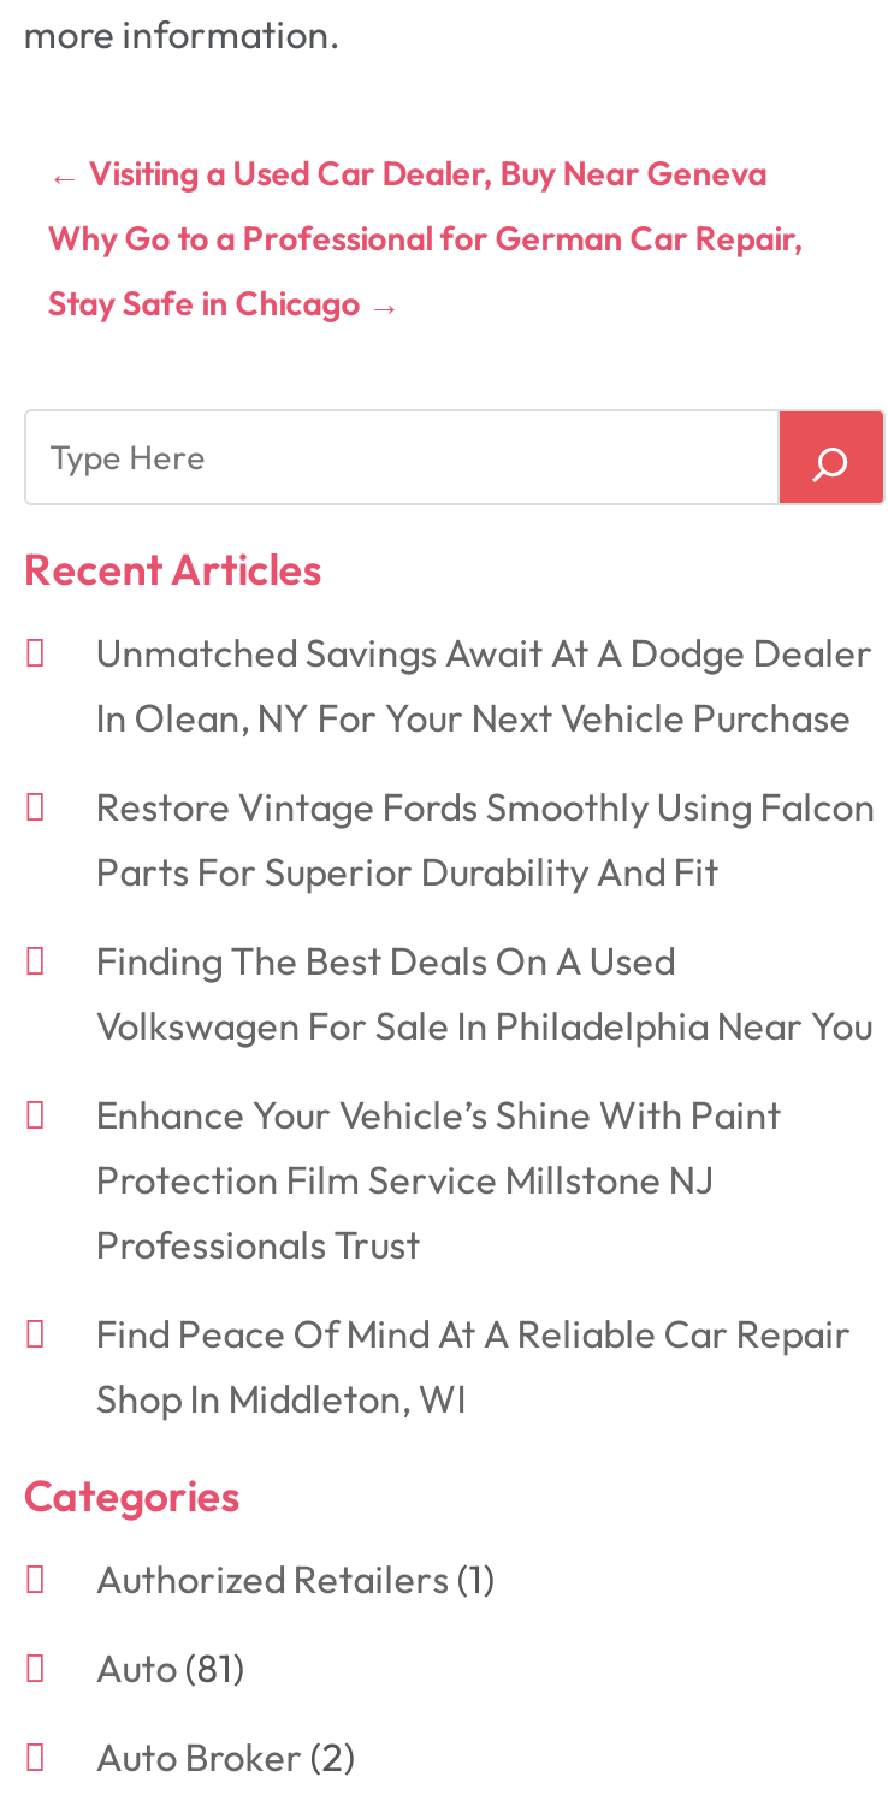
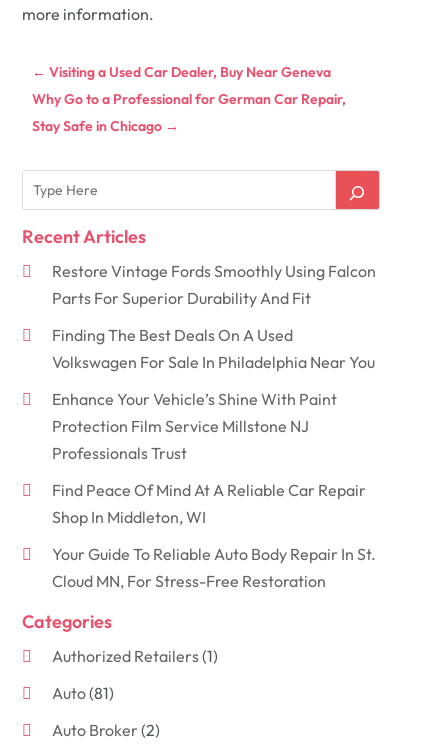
[96,629,873,742] Unmatched Savings Await At A Dodge Dealer | In Olean, NY For Your Next Vehicle Purchase -> none
moved [96,783,875,1423] -> [52,261,376,527]: Restore Vintage Fords Smoothly Using Falcon | Parts For Superior Durability And Fit | Finding The Best Deals On A Used | ... | Find Peace Of Mind At A Reliable Car Repair | Shop In Middleton, WI
none -> [52,544,376,591] Your Guide To Reliable Auto Body Repair In St. | Cloud MN, For Stress-Free Restoration

